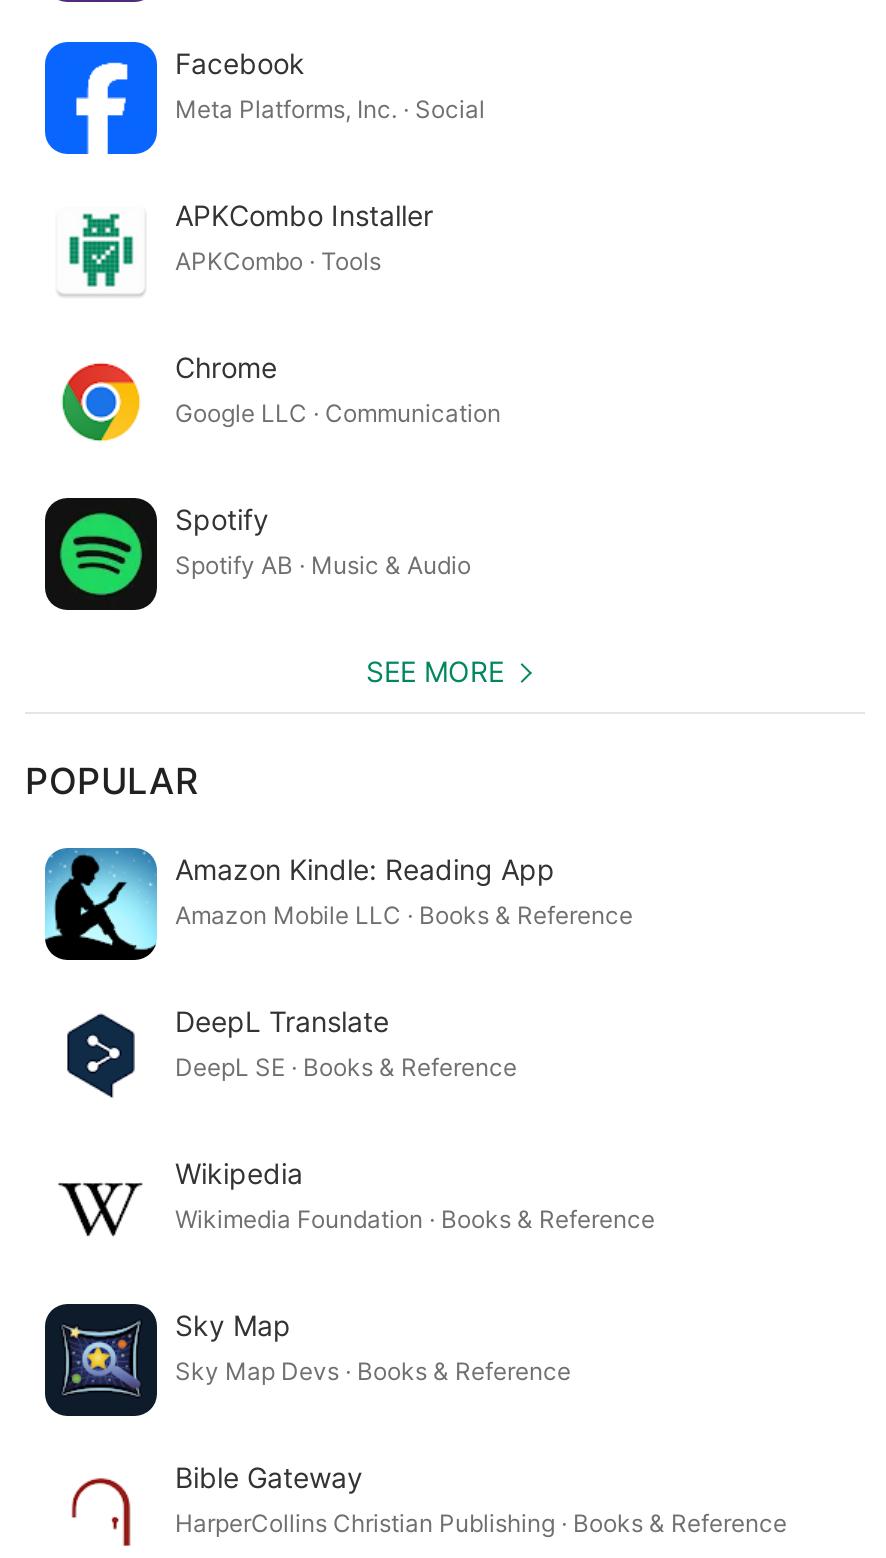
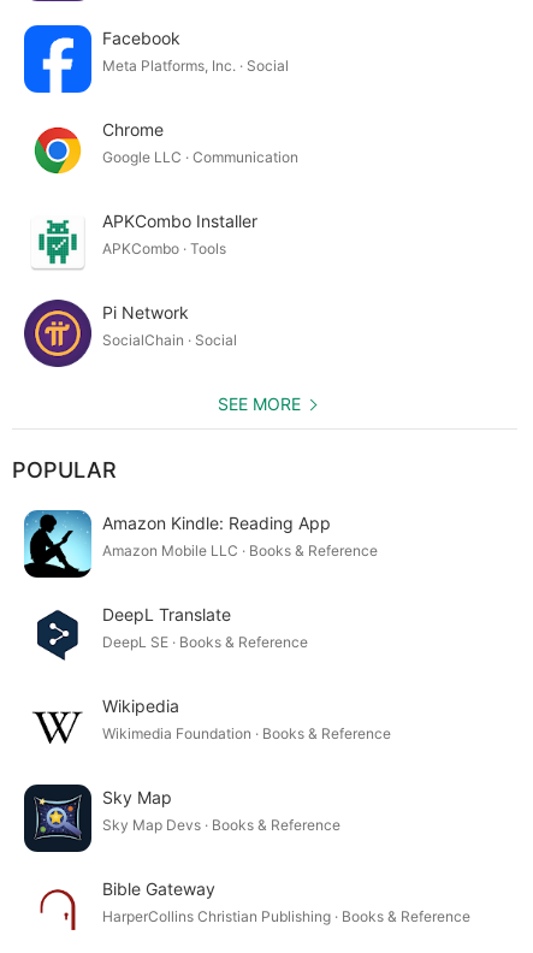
moved [63,197,433,288] -> [35,210,257,265]: [image] | APKCombo Installer | APKCombo · Tools
moved [61,349,501,442] -> [34,119,298,174]: [image] | Chrome | Google LLC · Communication
[43,496,471,612] [image] | Spotify | Spotify AB · Music & Audio -> [23,298,237,368] [image] | Pi Network | SocialChain · Social

